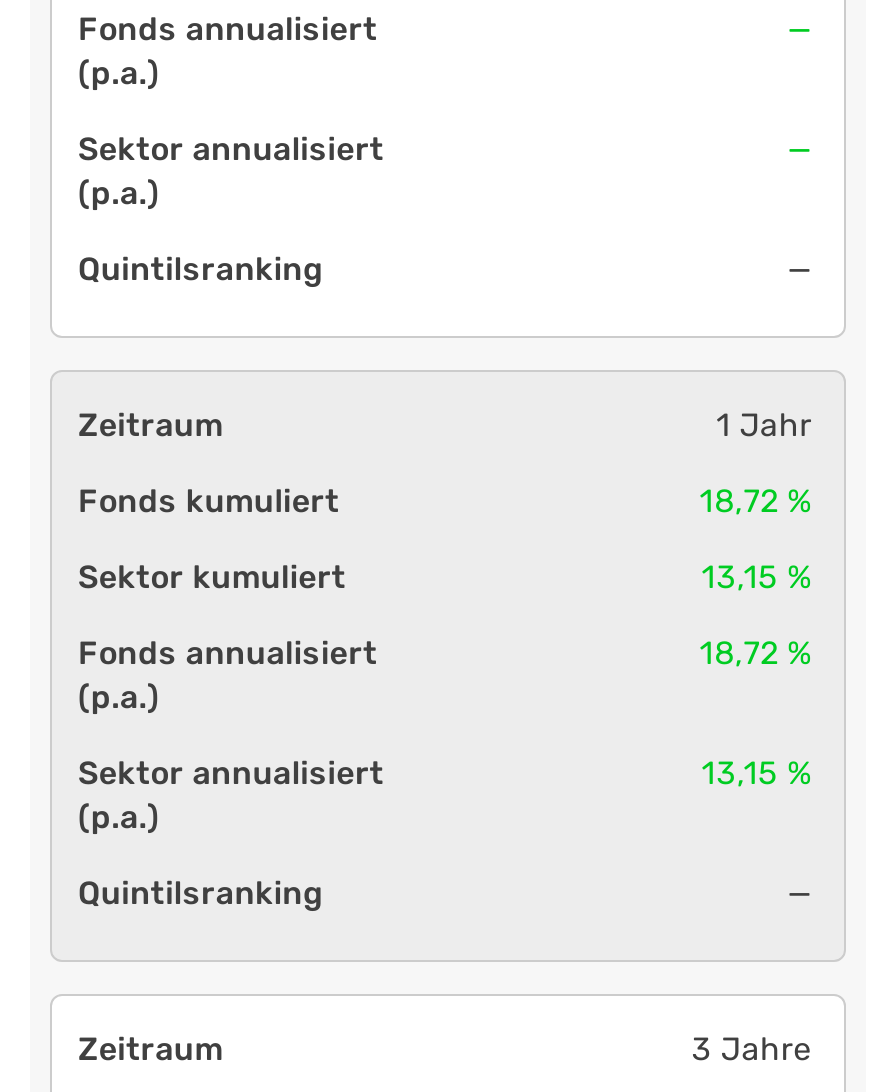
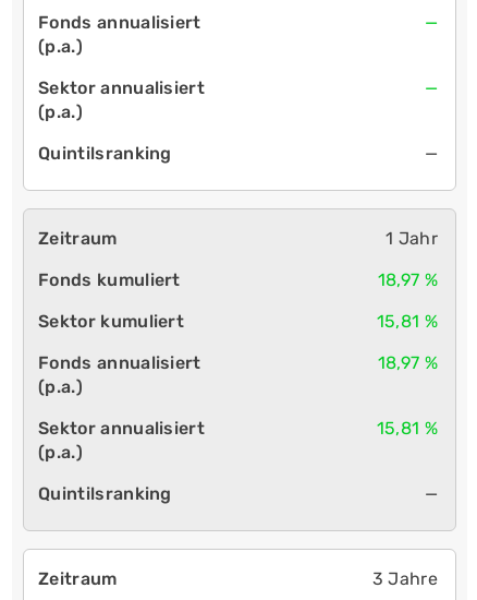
[700,481,812,519] 18,72 % -> [378,269,438,290] 18,97 %
[702,557,812,595] 13,15 % -> [377,311,438,331] 15,81 %
[700,633,812,671] 18,72 % -> [378,352,438,373] 18,97 %
[702,753,812,791] 13,15 % -> [377,417,438,438] 15,81 %

